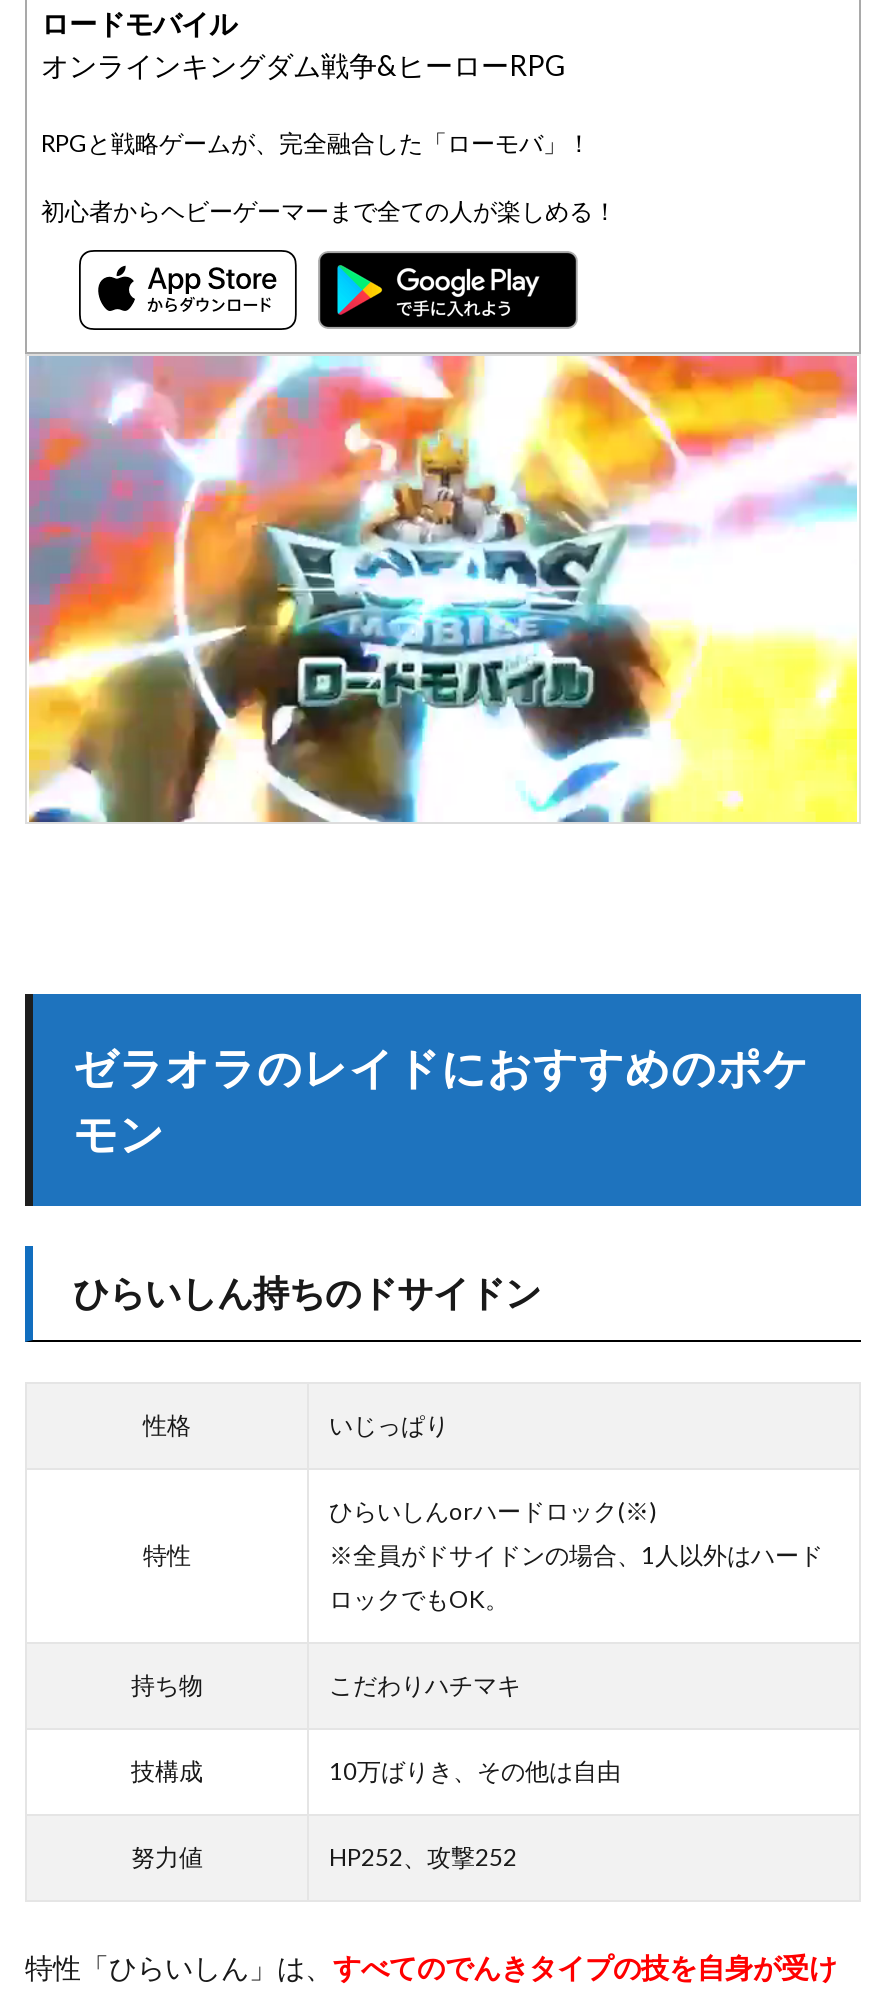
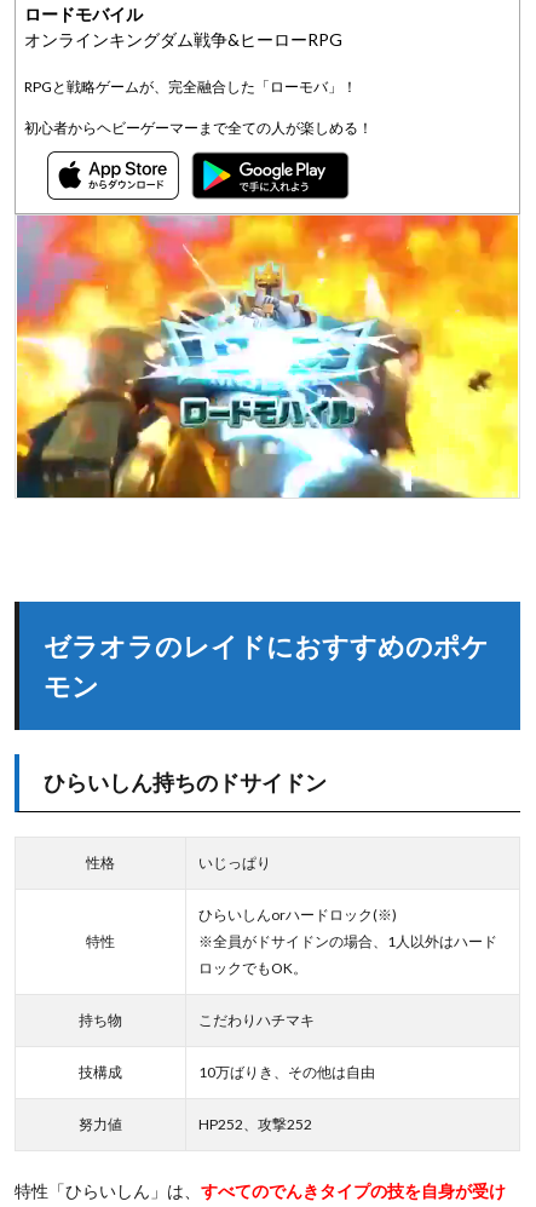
[27,356,857,824] [image] -> [16,214,519,499] [image]

